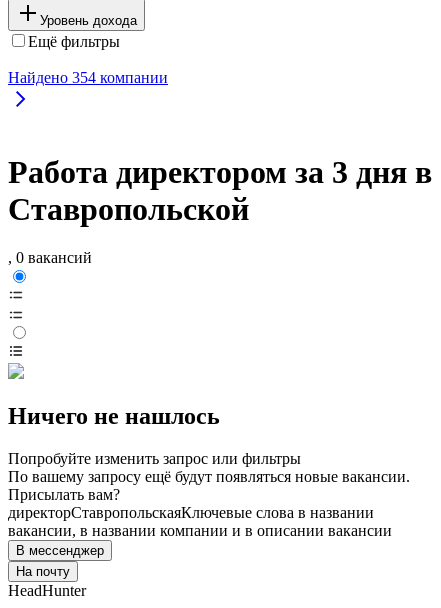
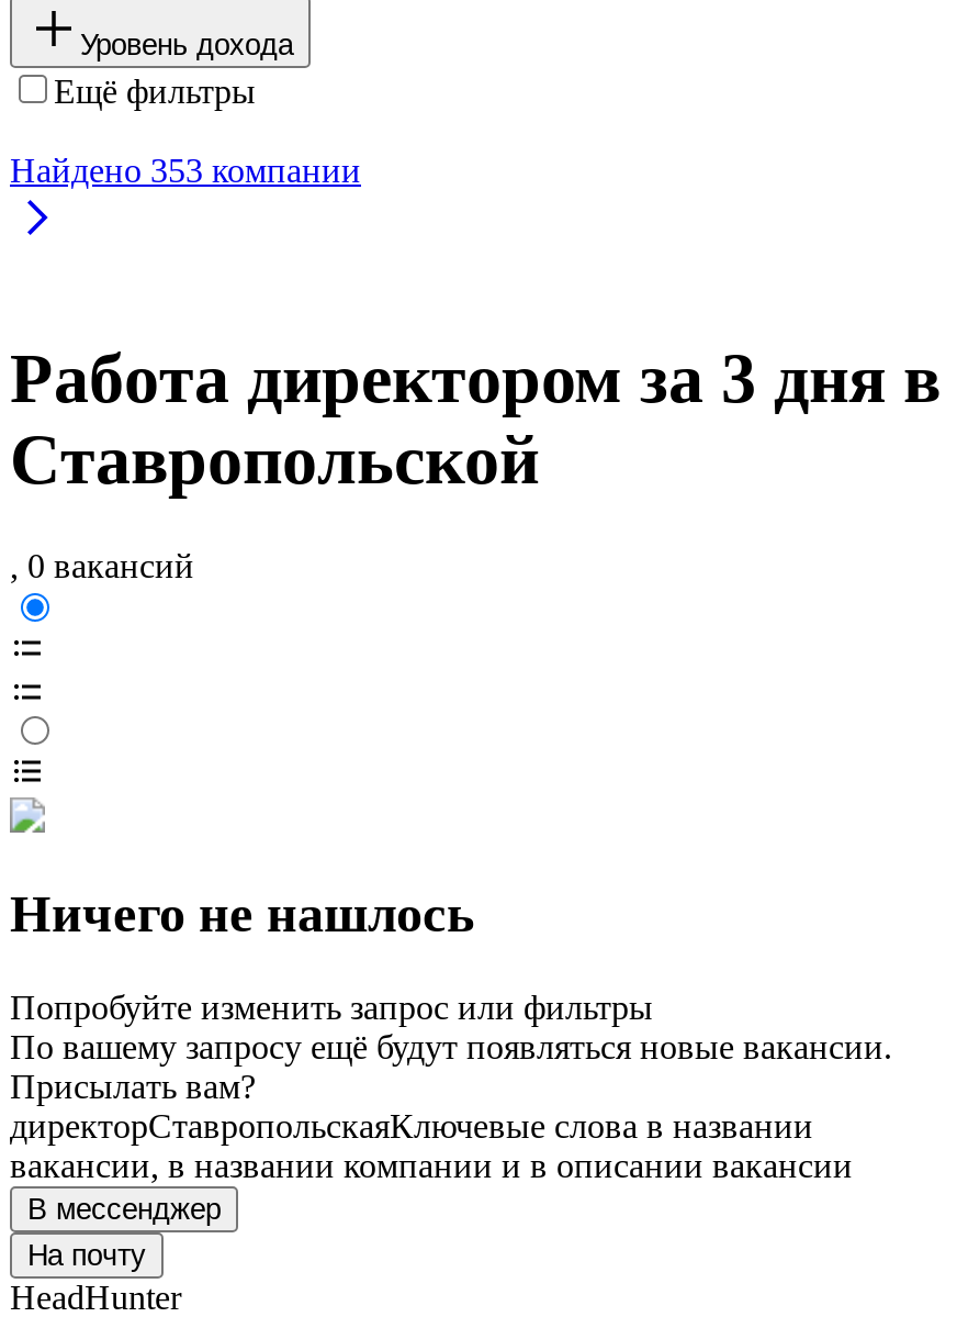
[8,69,168,86] Найдено 354 компании -> [10,151,361,188] Найдено 353 компании

